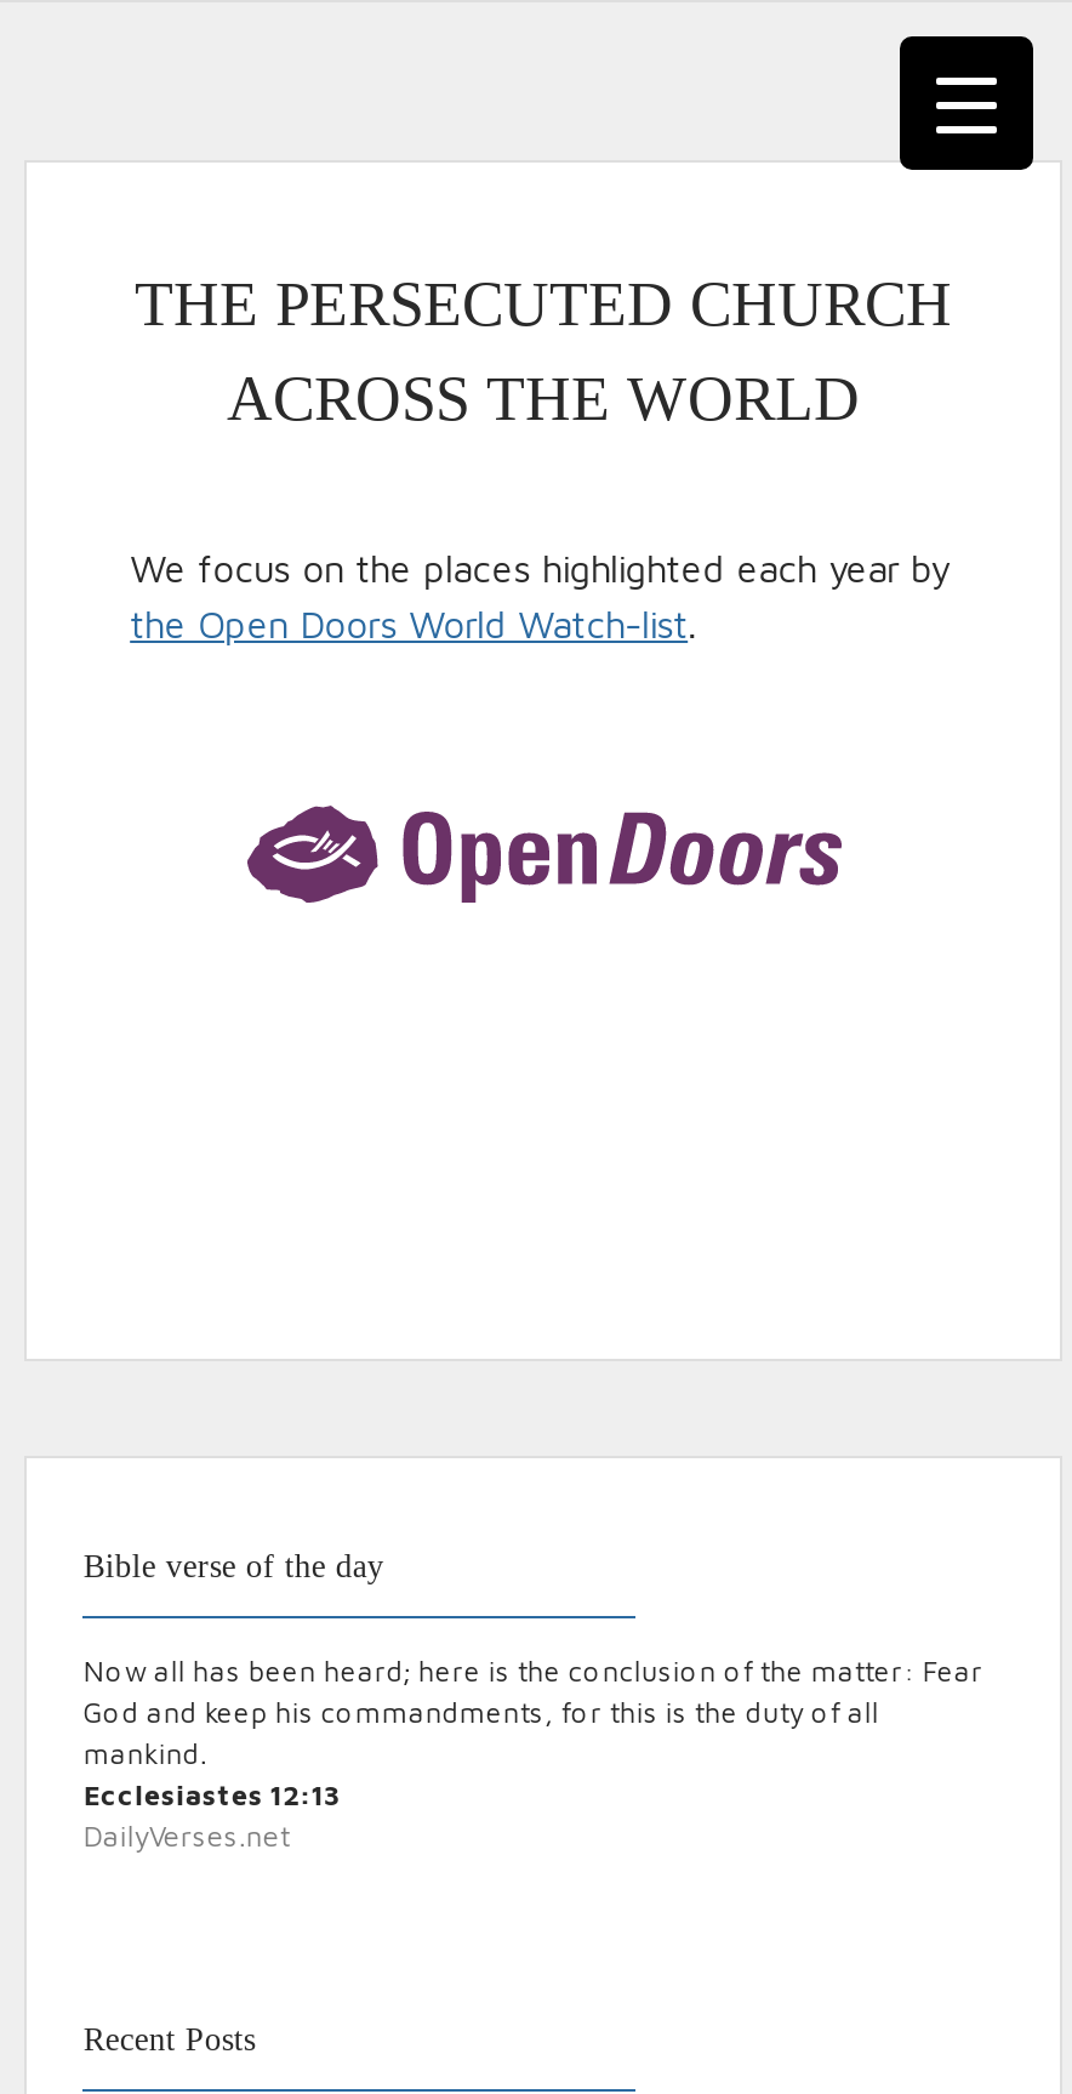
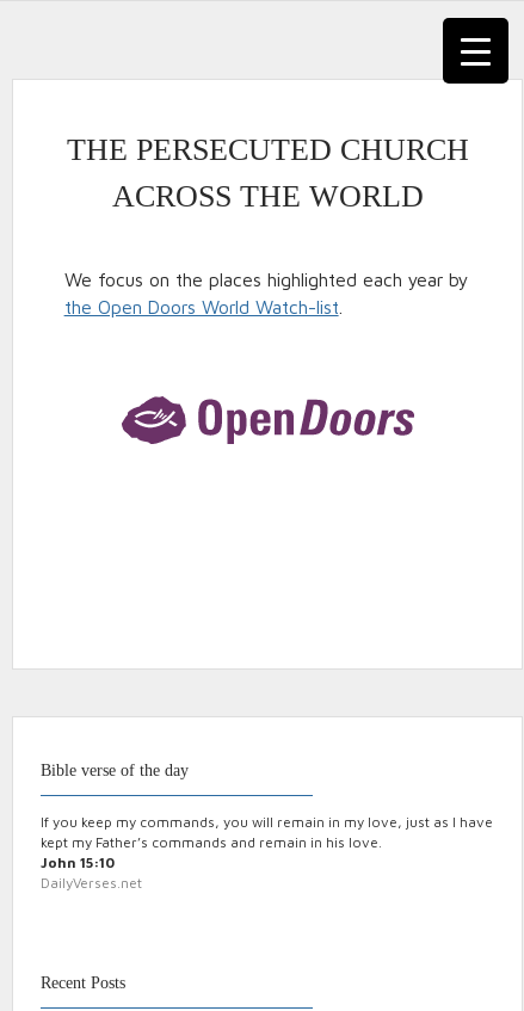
[83,1656,983,1811] Now all has been heard; here is the conclusion of the matter: Fear | God and keep his commandments, for this is the duty of all | mankind. | Ecclesiastes 12:13 -> [41,814,493,871] If you keep my commands, you will remain in my love, just as I have | kept my Father’s commands and remain in his love. | John 15:10

